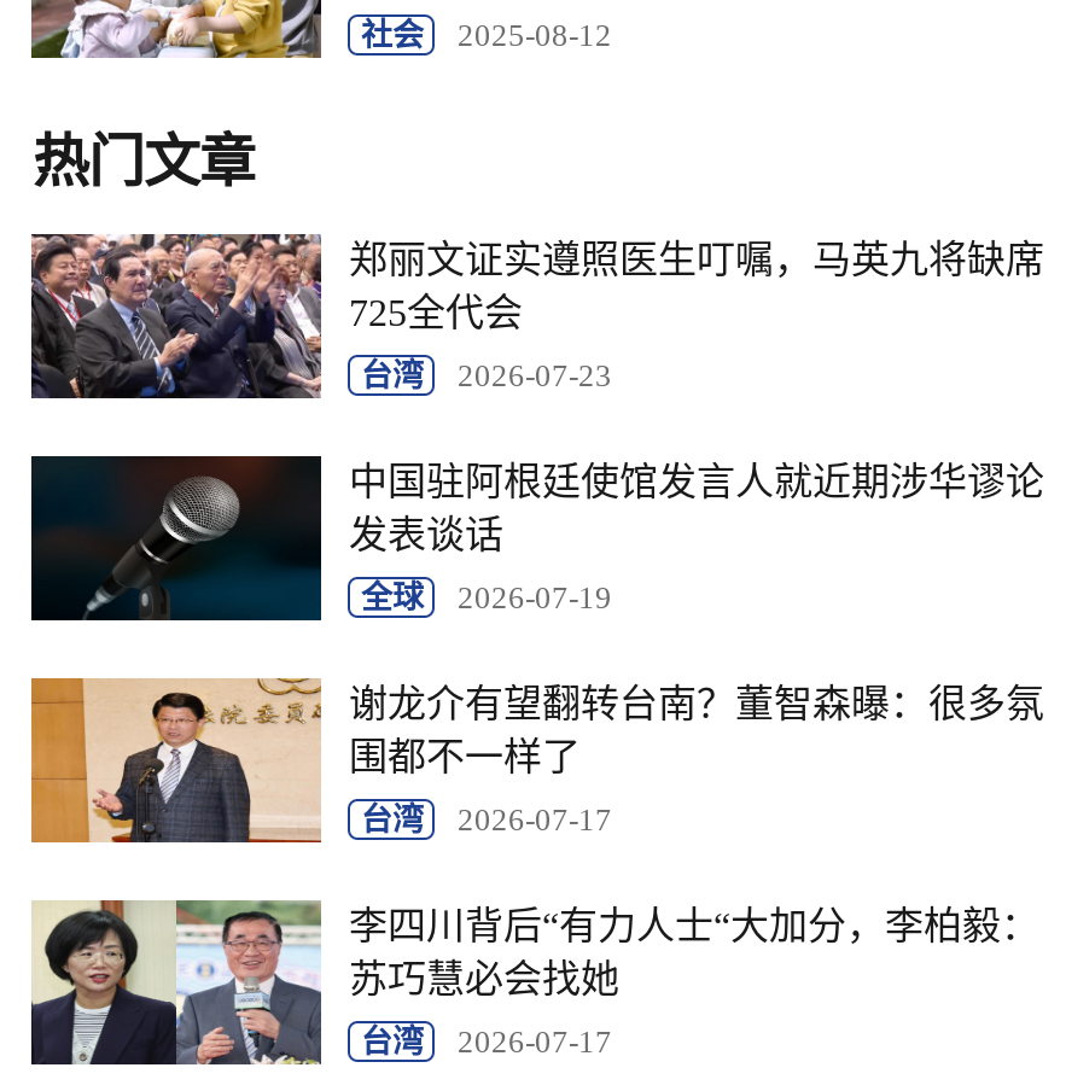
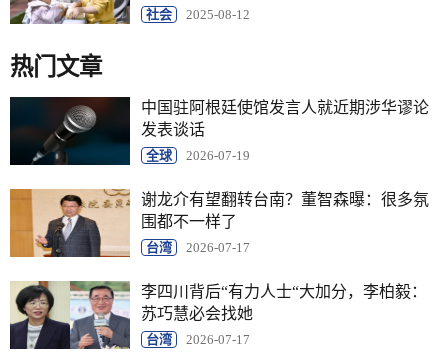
[29,232,1044,401] [image] | 郑丽文证实遵照医生叮嘱，马英九将缺席 | 725全代会 | 台湾 | 2026-07-23 -> none

